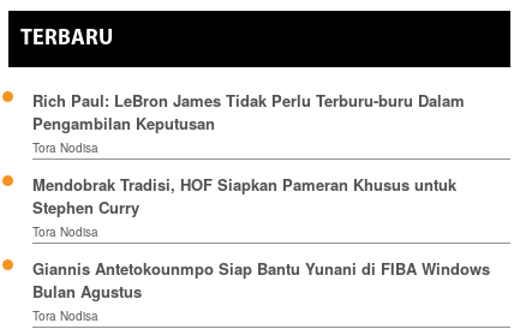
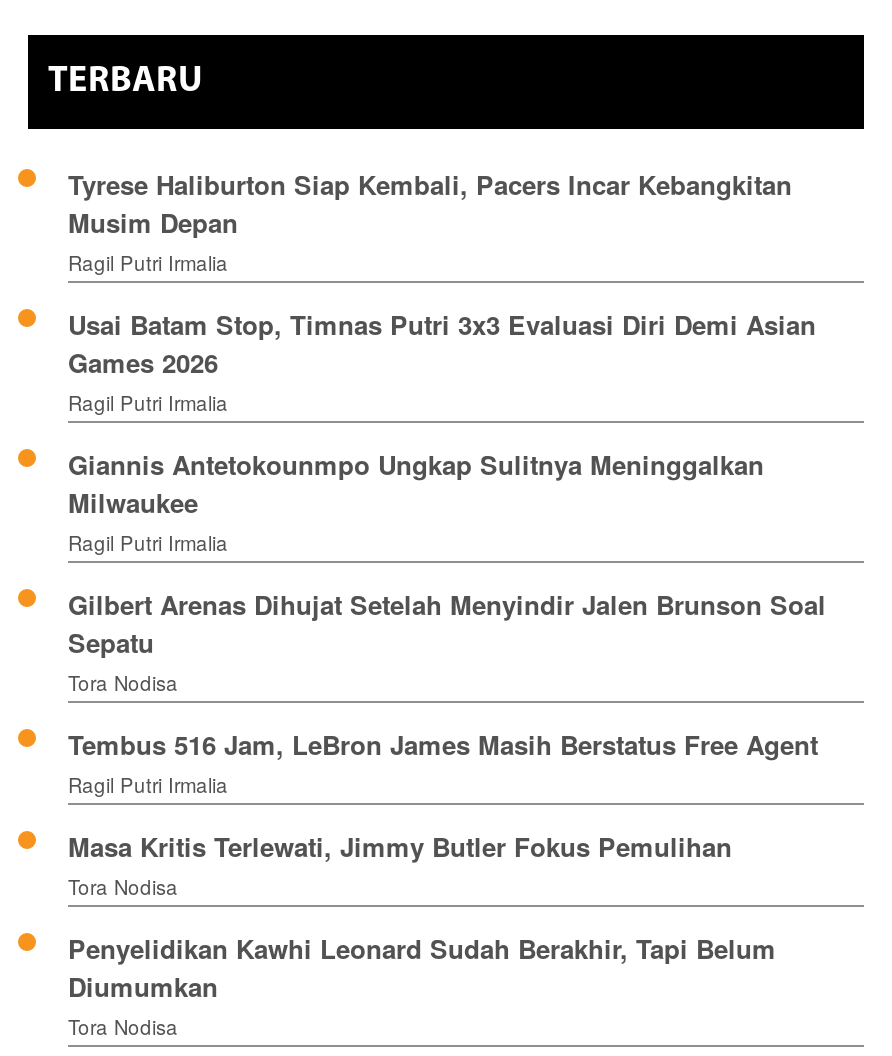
[32,89,465,135] Rich Paul: LeBron James Tidak Perlu Terburu-buru Dalam | Pengambilan Keputusan -> [68,165,826,661] Tyrese Haliburton Siap Kembali, Pacers Incar Kebangkitan | Musim Depan | Ragil Putri Irmalia | Usai Batam Stop, Timnas Putri 3x3 Evaluasi Diri Demi Asian | Games 2026 | Ragil Putri Irmalia | Giannis Antetokounmpo Ungkap Sulitnya Meninggalkan | Milwaukee | Ragil Putri Irmalia | Gilbert Arenas Dihujat Setelah Menyindir Jalen Brunson Soal | Sepatu
[32,173,456,219] Mendobrak Tradisi, HOF Siapkan Pameran Khusus untuk | Stephen Curry -> [68,725,818,865] Tembus 516 Jam, LeBron James Masih Berstatus Free Agent | Ragil Putri Irmalia | Masa Kritis Terlewati, Jimmy Butler Fokus Pemulihan
[32,257,490,303] Giannis Antetokounmpo Siap Bantu Yunani di FIBA Windows | Bulan Agustus -> [68,929,776,1005] Penyelidikan Kawhi Leonard Sudah Berakhir, Tapi Belum | Diumumkan

